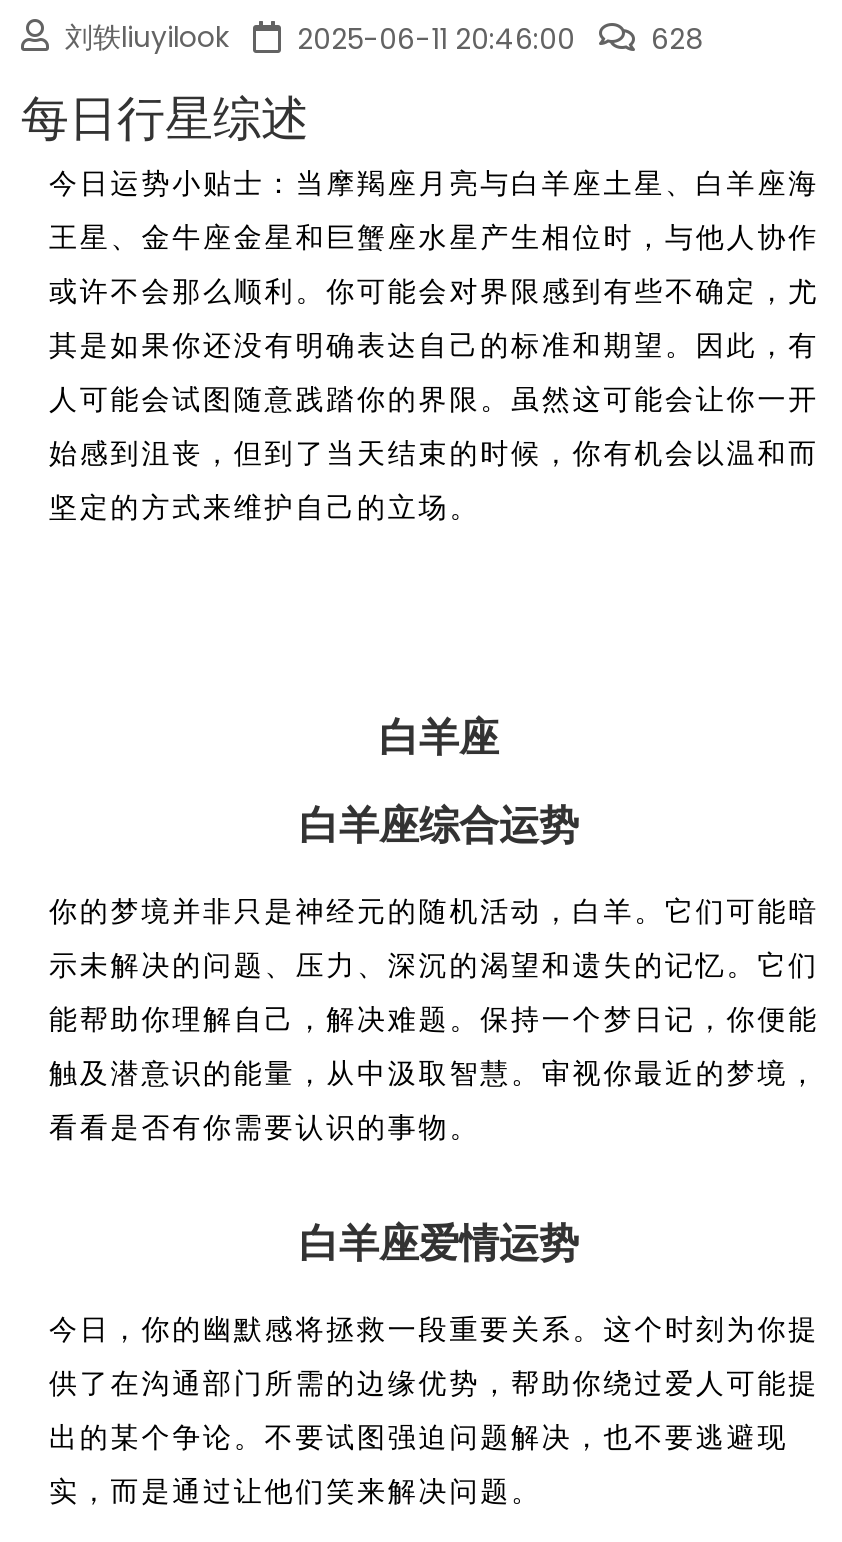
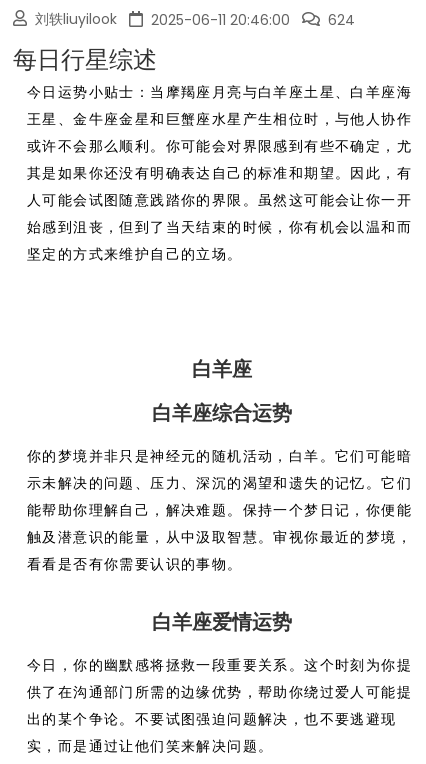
[65,16,703,58] 刘轶liuyilook 2025-06-11 20:46:00 628 -> [35,9,355,30] 刘轶liuyilook 2025-06-11 20:46:00 624

